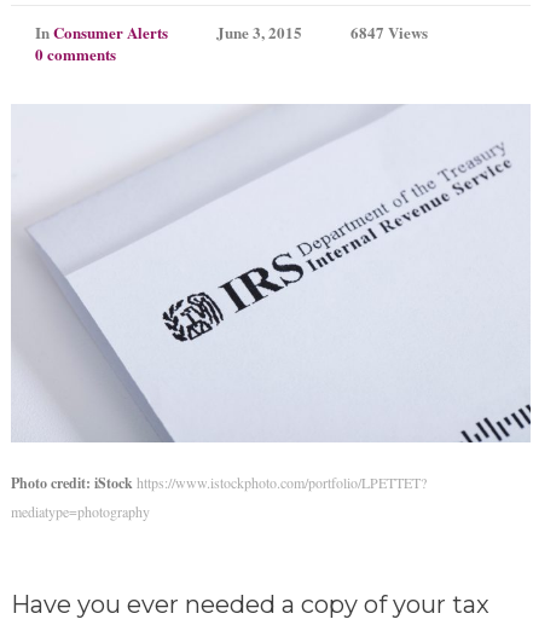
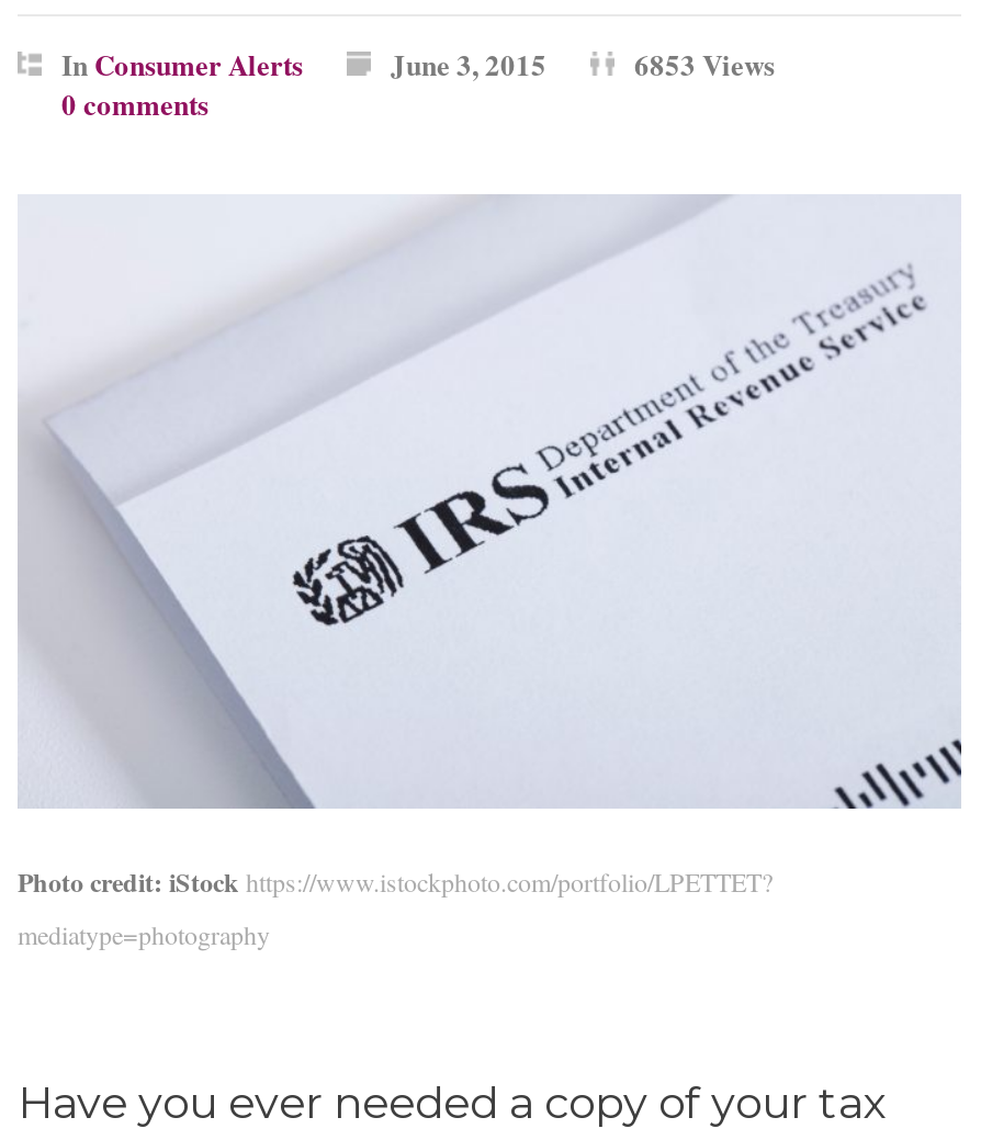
[350,21,428,44] 6847 Views -> [634,43,775,84] 6853 Views

